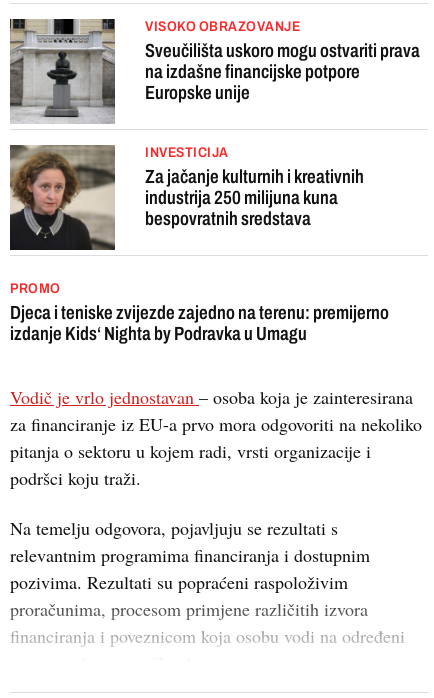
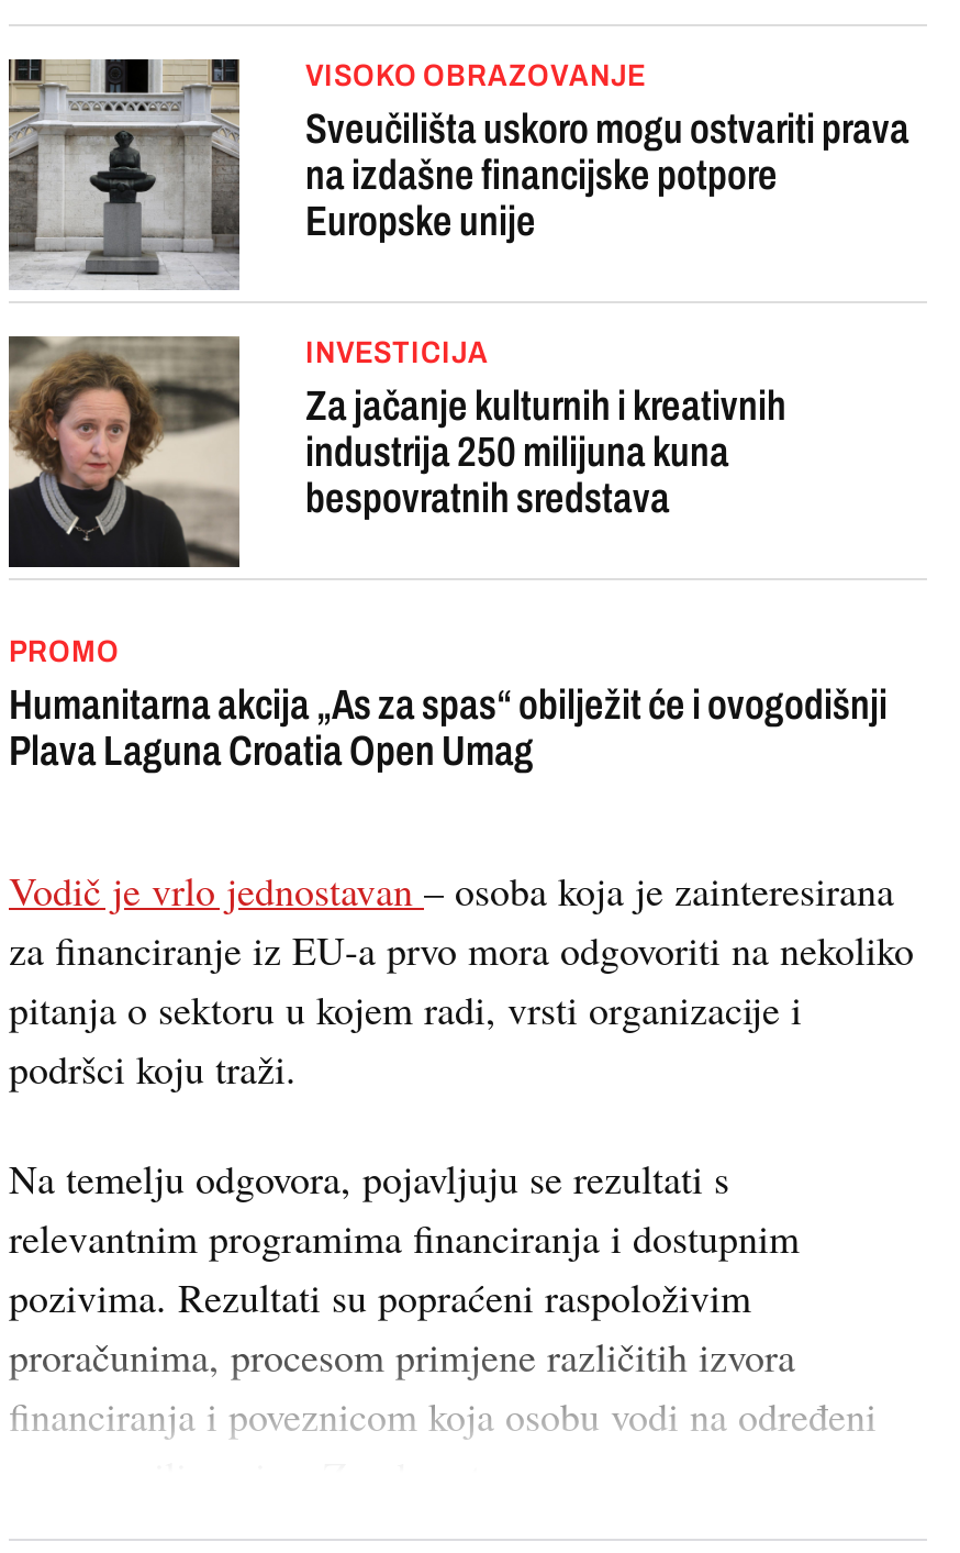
[10,302,389,344] Djeca i teniske zvijezde zajedno na terenu: premijerno | izdanje Kids‘ Nighta by Podravka u Umagu -> [9,681,888,774] Humanitarna akcija „As za spas“ obilježit će i ovogodišnji | Plava Laguna Croatia Open Umag

